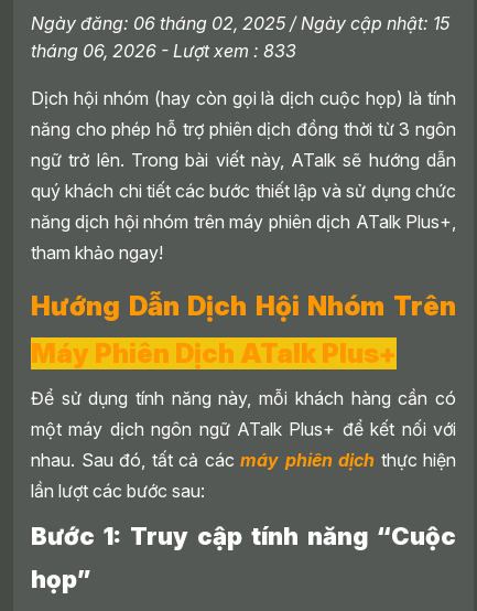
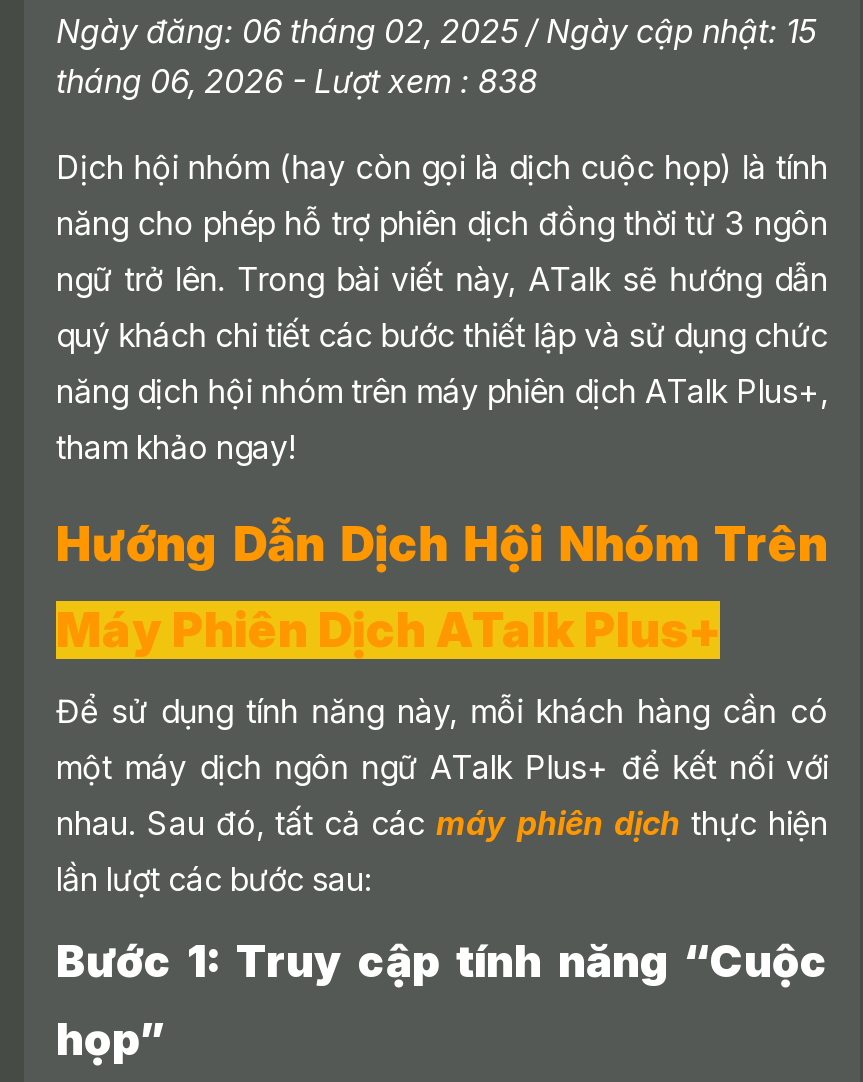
[31,40,296,62] tháng 06, 2026 - Lượt xem : 833 -> [56,61,538,101] tháng 06, 2026 - Lượt xem : 838

